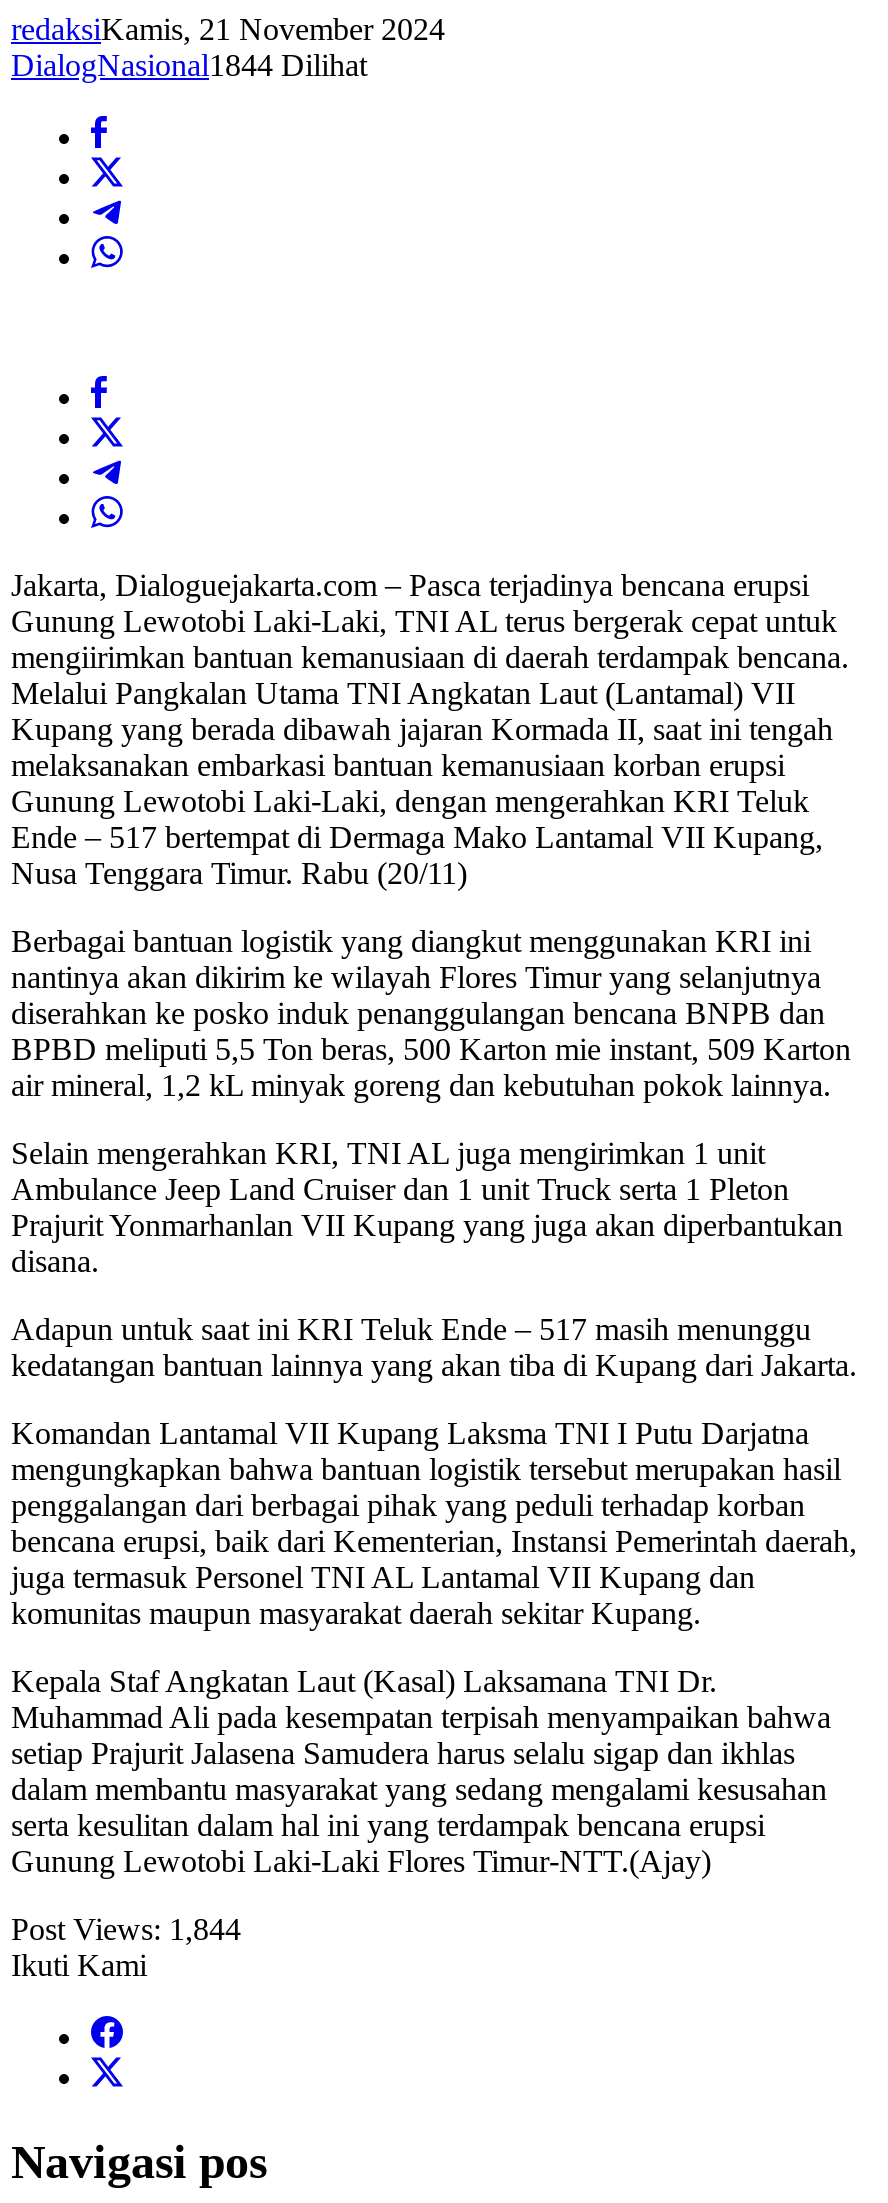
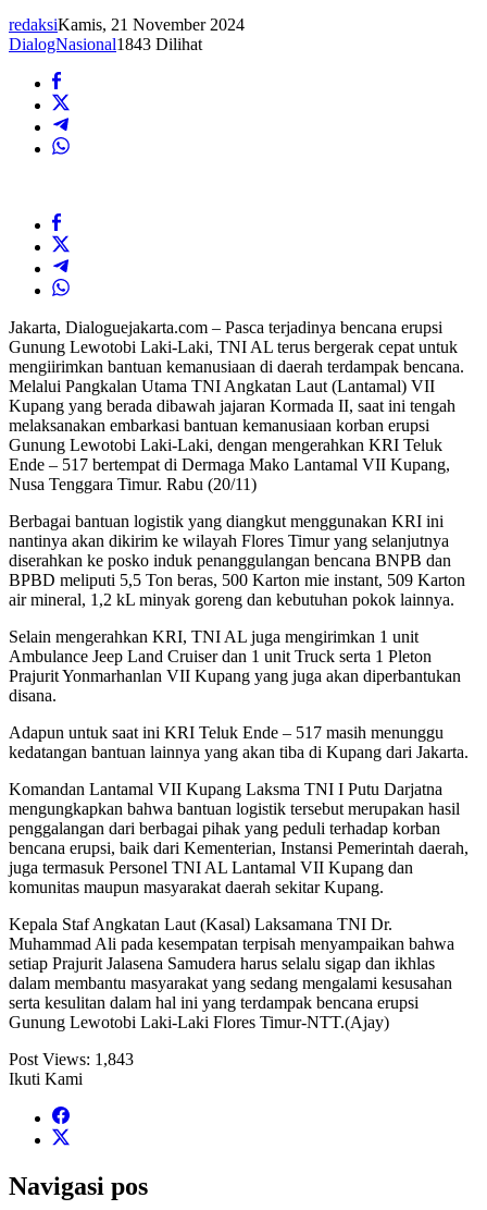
[11,48,367,82] DialogNasional1844 Dilihat -> [9,35,202,53] DialogNasional1843 Dilihat
[11,1912,241,1946] Post Views: 1,844 -> [9,1050,134,1069] Post Views: 1,843

